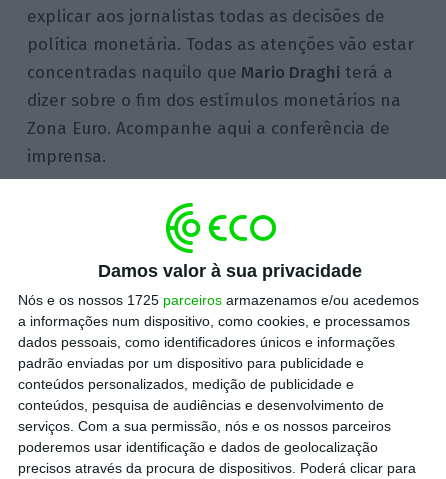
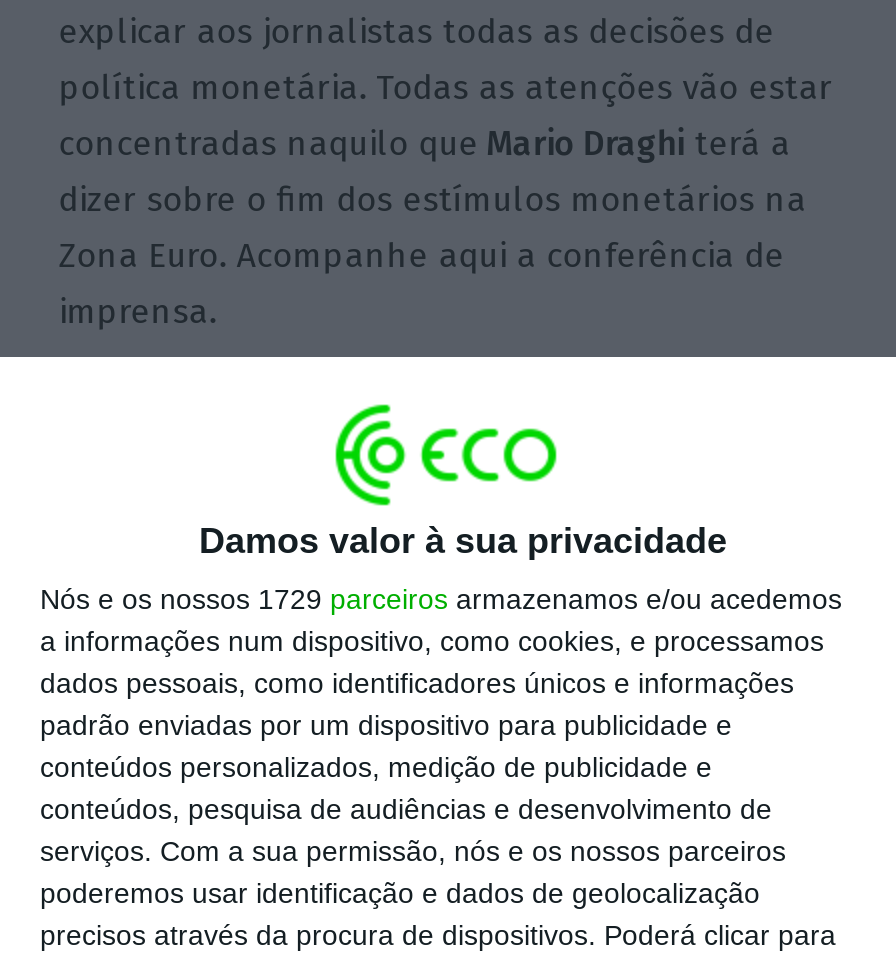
[18,292,419,308] Nós e os nossos 1725 parceiros armazenamos e/ou acedemos -> [40,583,842,615] Nós e os nossos 1729 parceiros armazenamos e/ou acedemos

